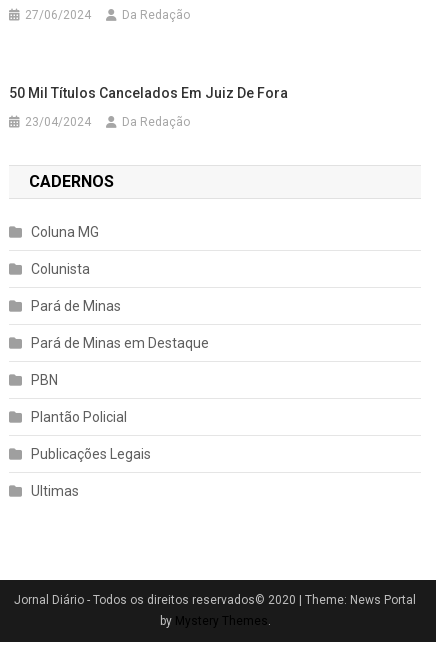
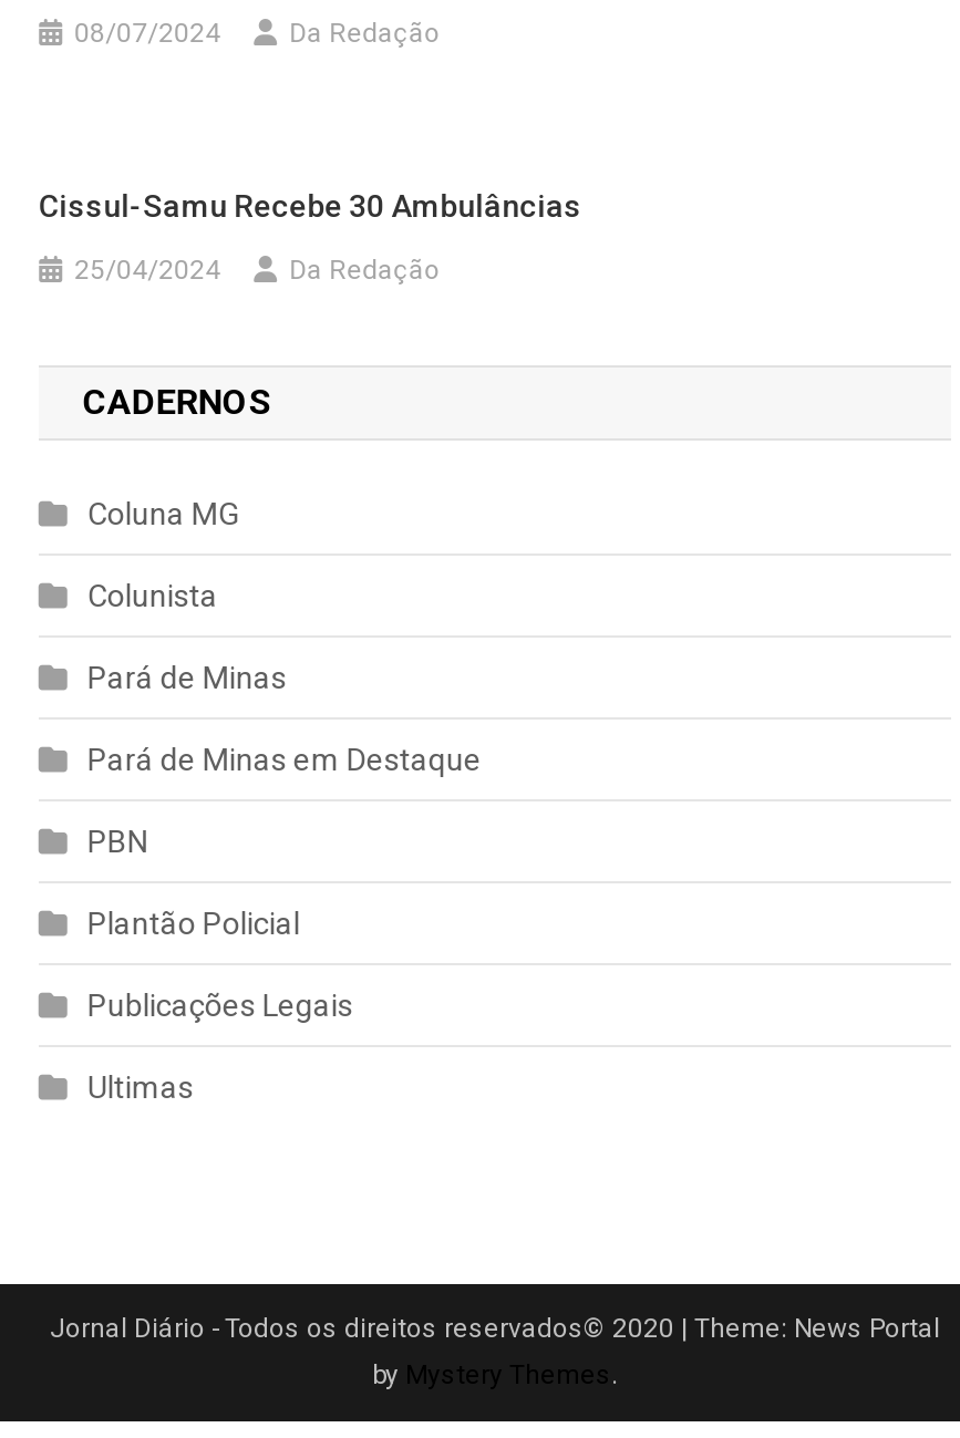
[25,8,91,22] 27/06/2024 -> [74,19,221,50] 08/07/2024
[9,85,288,101] 50 Mil Títulos Cancelados Em Juiz De Fora -> [39,189,582,225] Cissul-Samu Recebe 30 Ambulâncias
[25,115,91,129] 23/04/2024 -> [74,255,221,286] 25/04/2024

